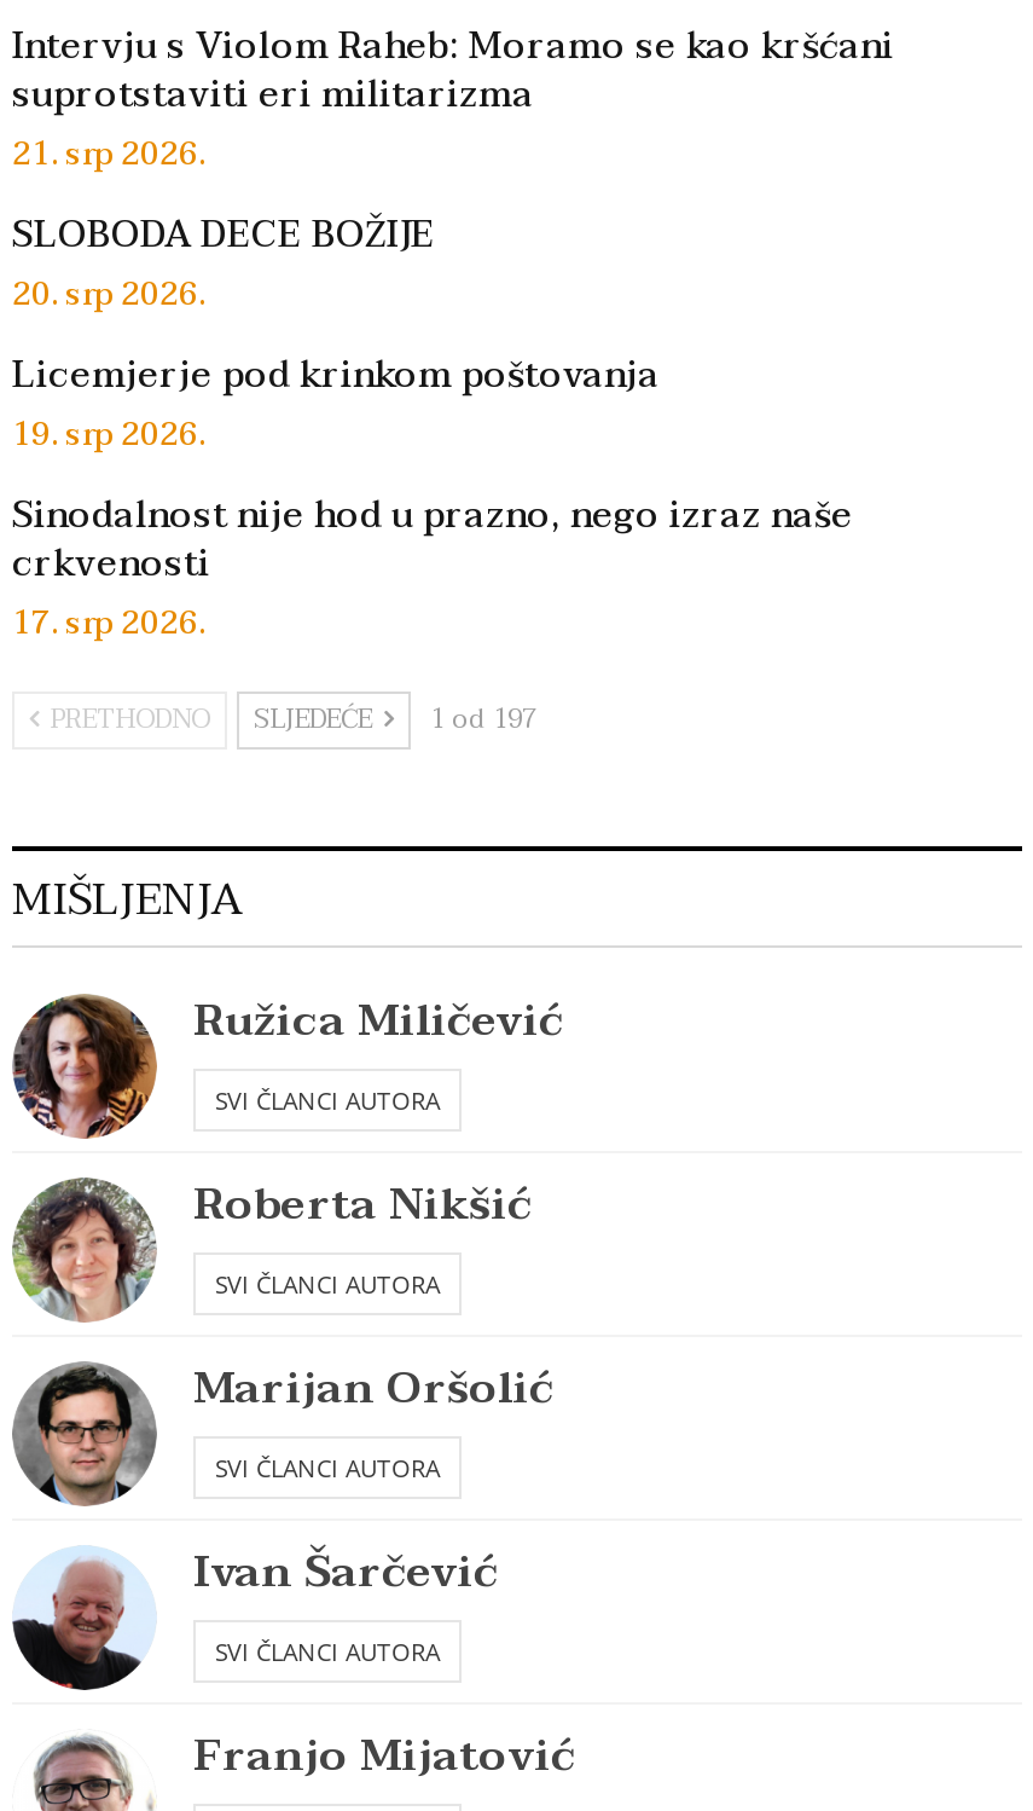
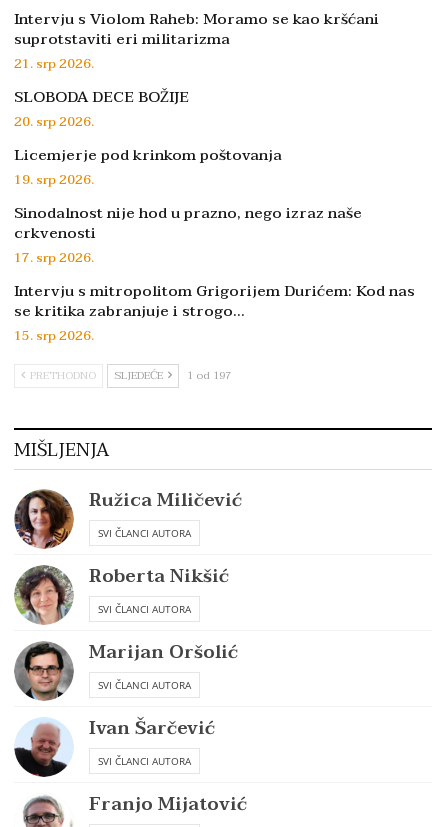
none -> [14,278,415,347] Intervju s mitropolitom Grigorijem Durićem: Kod nas | se kritika zabranjuje i strogo… | 15. srp 2026.

